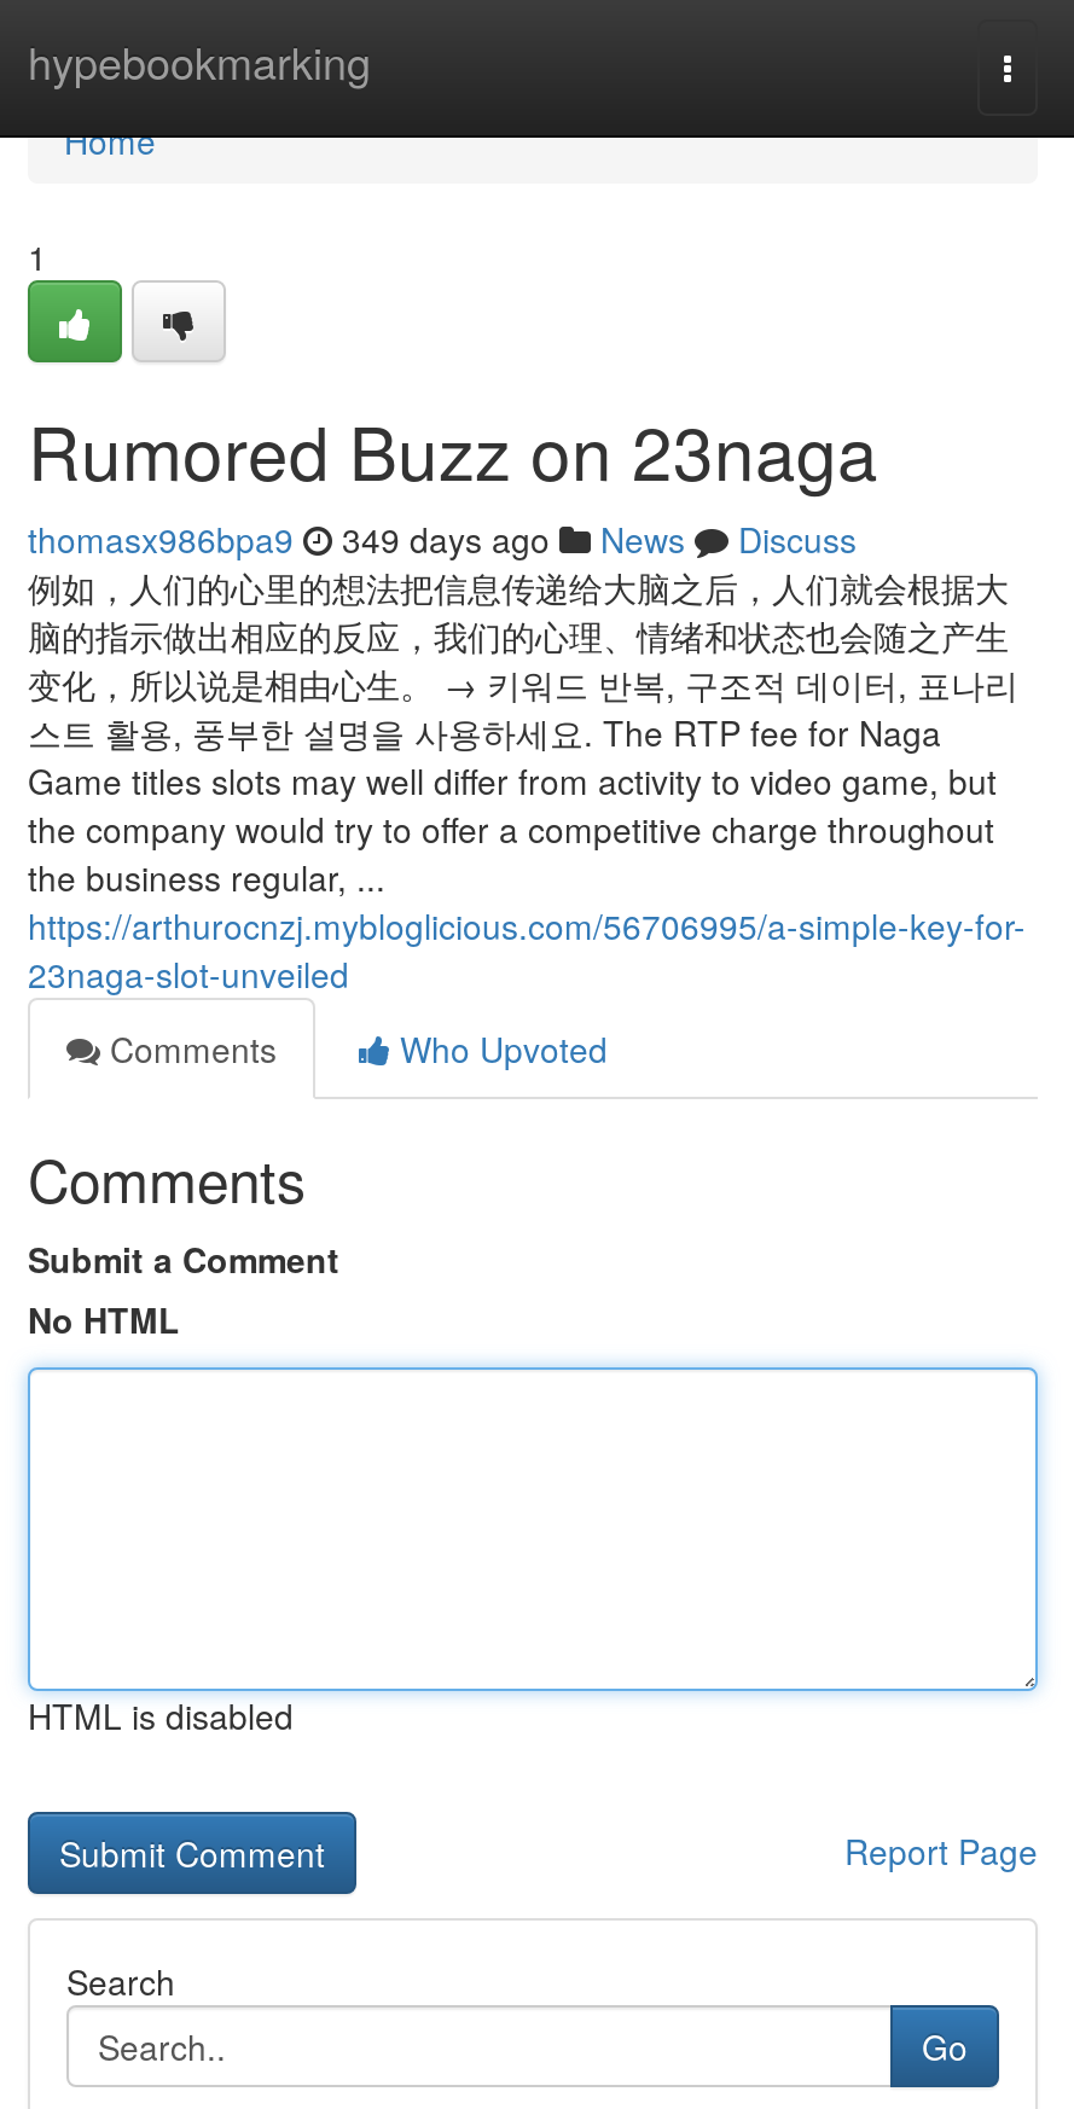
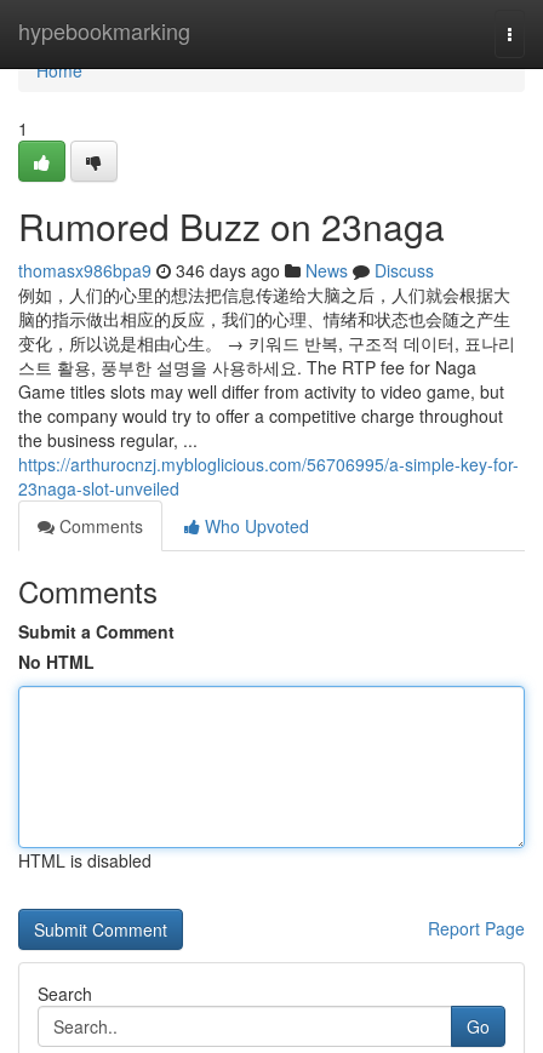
[28,515,857,563] thomasx986bpa9 349 days ago News Discuss -> [18,258,434,282] thomasx986bpa9 346 days ago News Discuss

